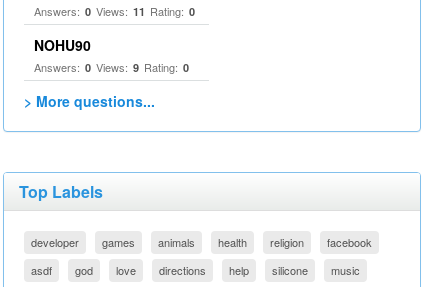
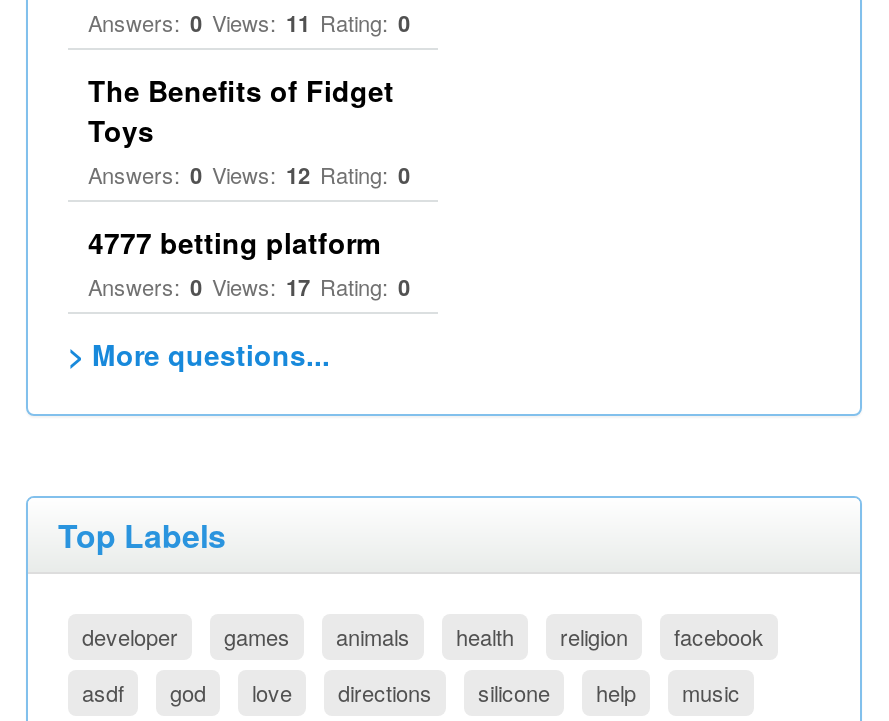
[34,35,189,75] NOHU90 | Answers: 0 Views: 9 Rating: 0 -> [88,70,410,302] The Benefits of Fidget | Toys | Answers: 0 Views: 12 Rating: 0 | 4777 betting platform | Answers: 0 Views: 17 Rating: 0
moved [272,262,308,278] -> [478,676,550,708]: silicone

